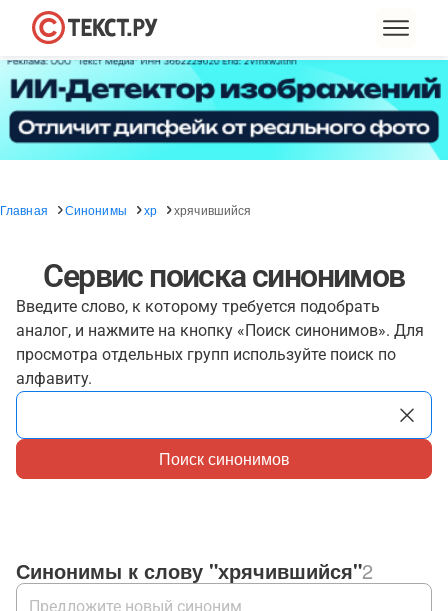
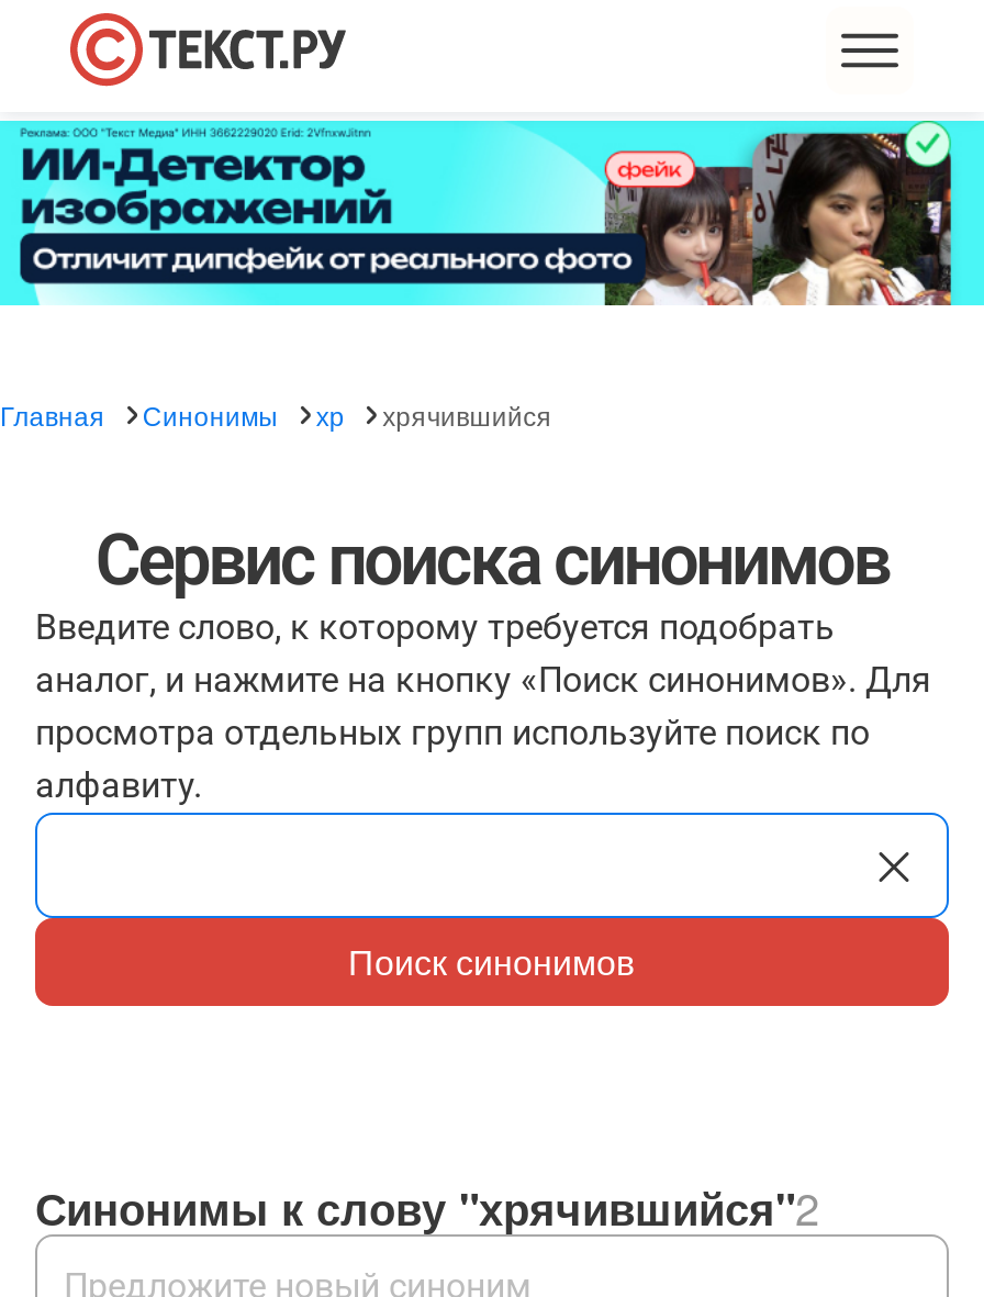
[3,59,442,161] [image] -> [7,121,964,308] [image]

